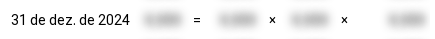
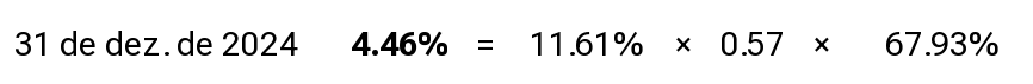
none -> [351,25,451,63] 4.46%
none -> [530,25,647,63] 11.61%
none -> [720,25,785,63] 0.57
none -> [885,25,1002,63] 67.93%

